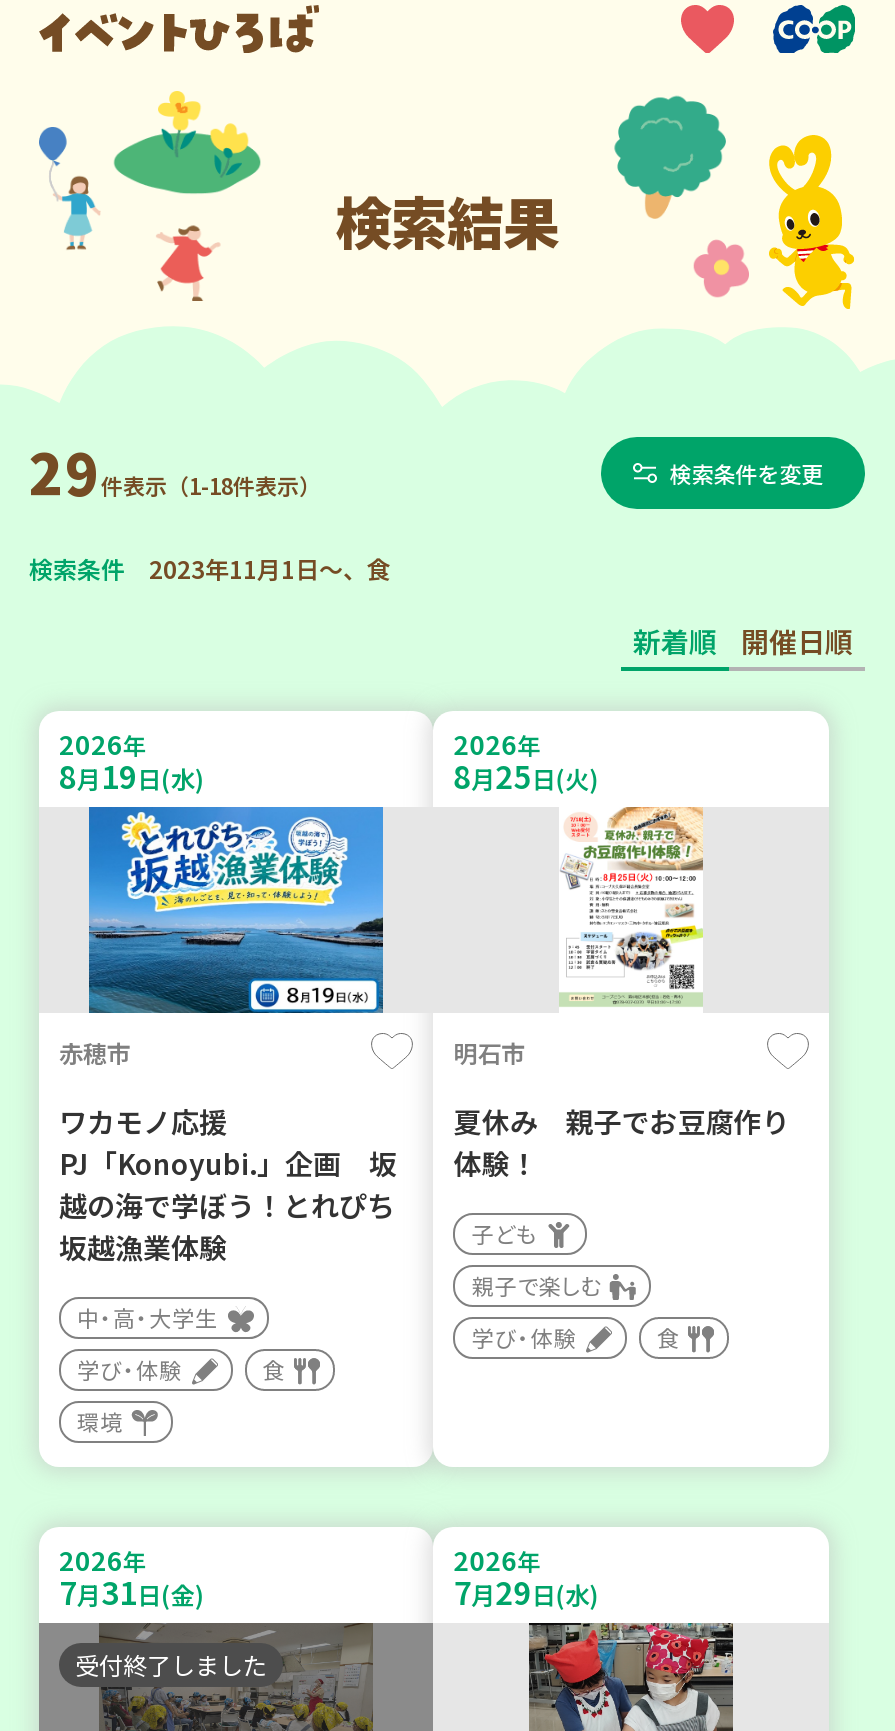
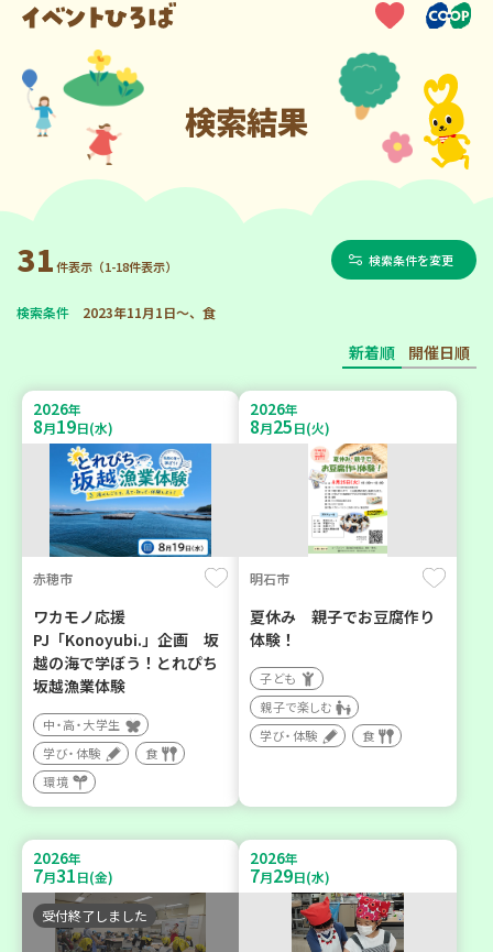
[29,431,321,511] 29件表示（1-18件表示） -> [17,237,177,281] 31件表示（1-18件表示）

